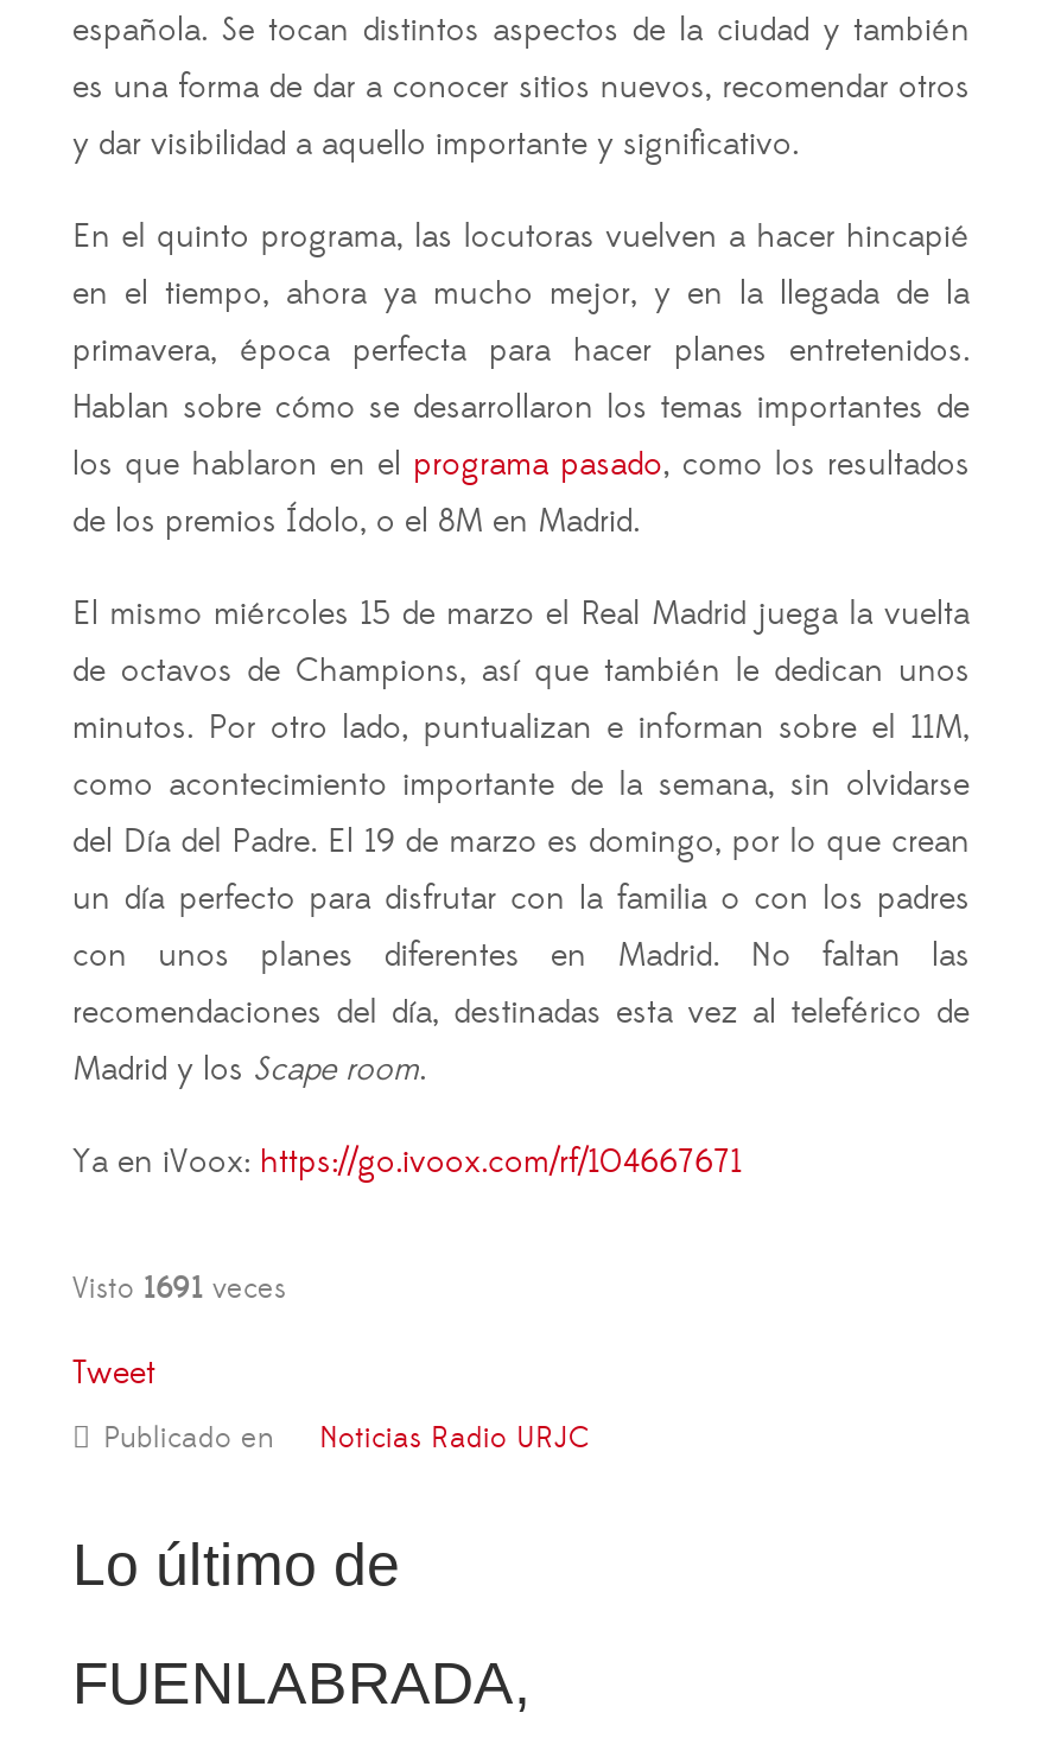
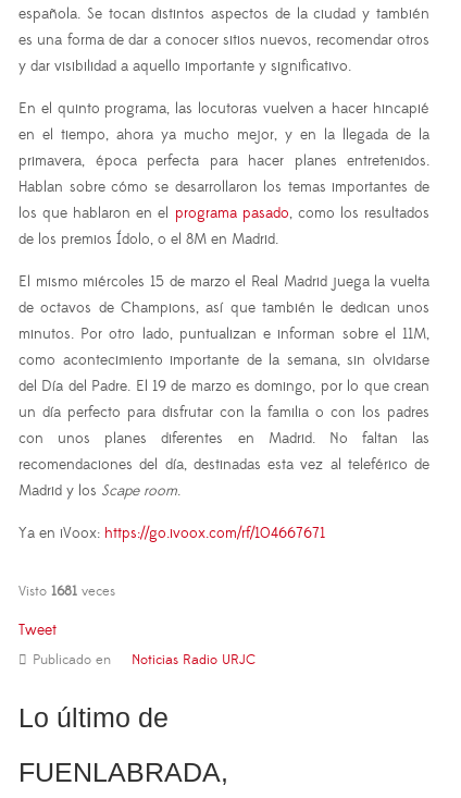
[72,1270,286,1308] Visto 1691 veces -> [18,583,115,600] Visto 1681 veces

